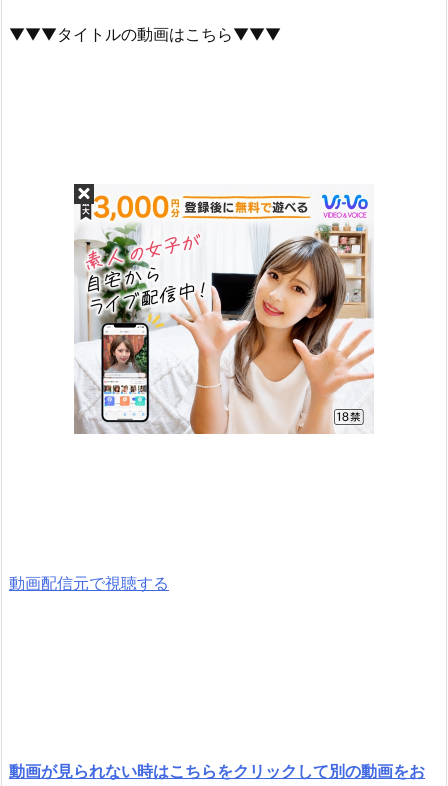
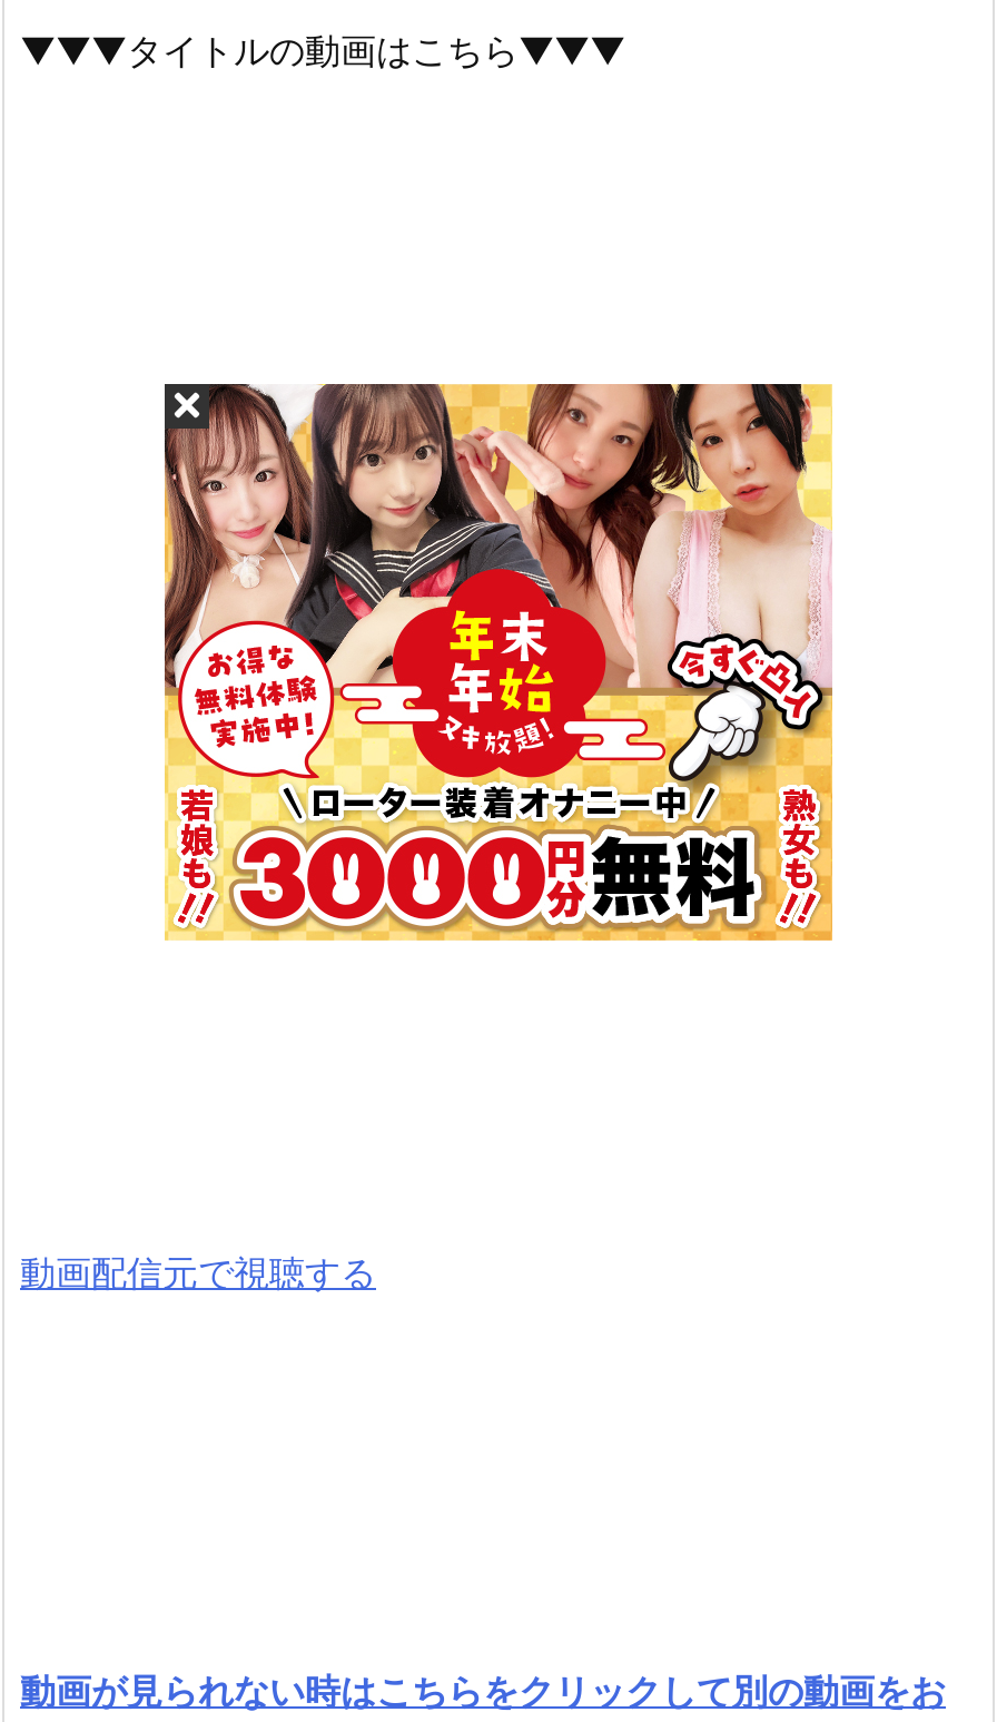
[73,184,374,435] [image] -> [162,382,835,943] [image]

